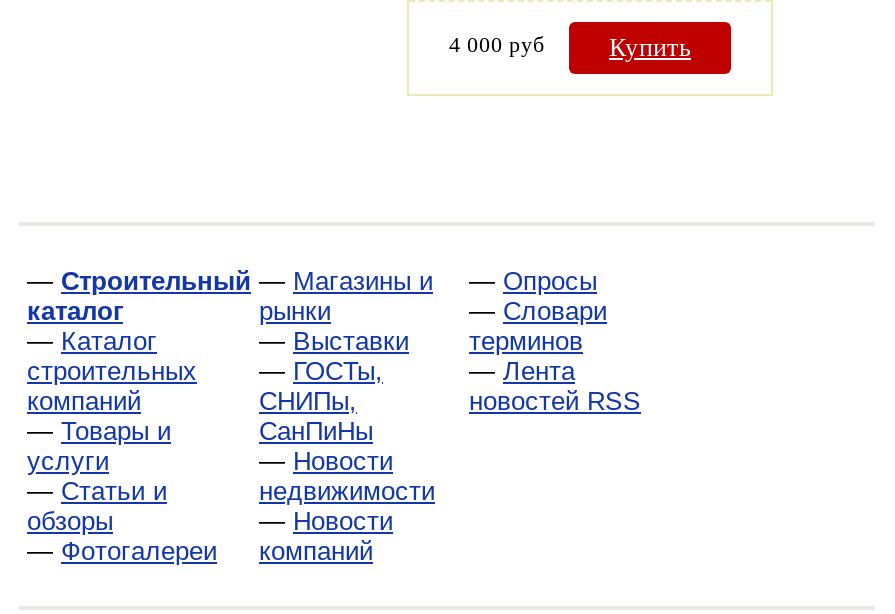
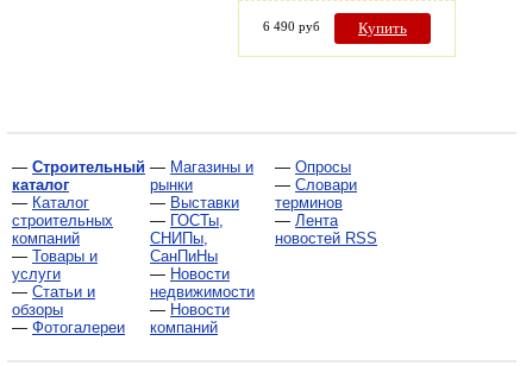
[449,31,545,55] 4 000 руб -> [263,18,320,33] 6 490 руб

